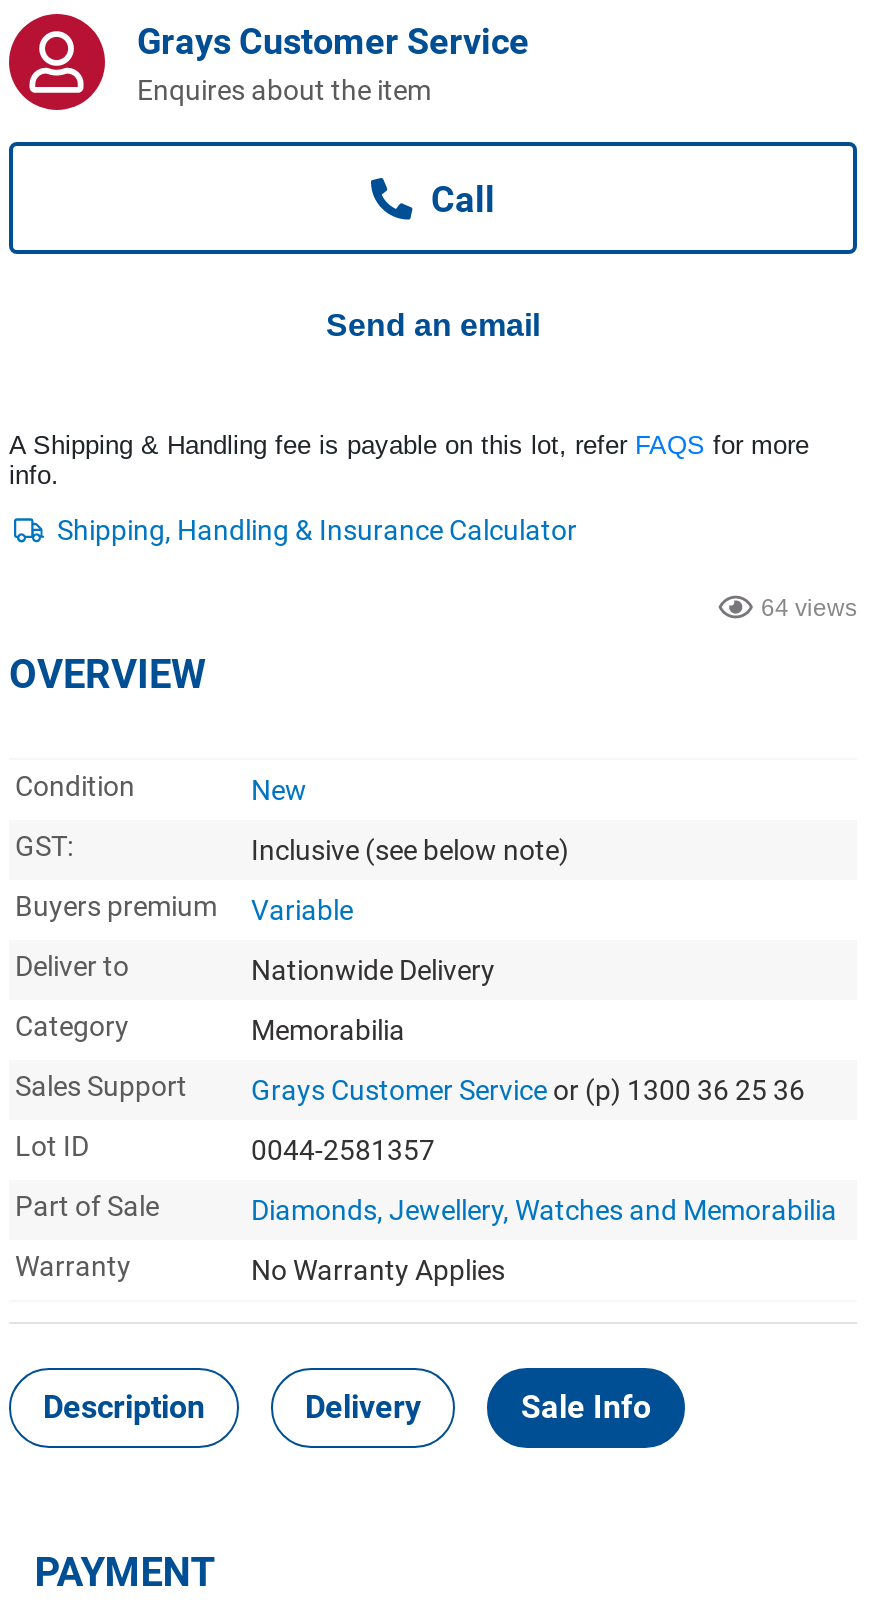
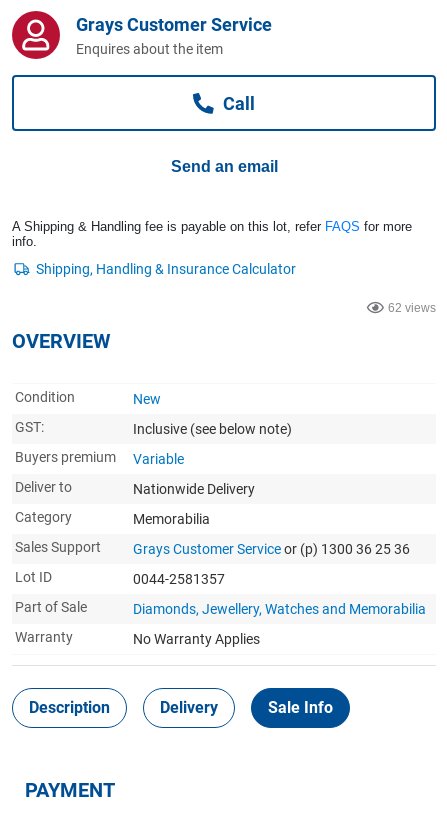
[761,594,857,622] 64 views -> [388,301,436,315] 62 views

